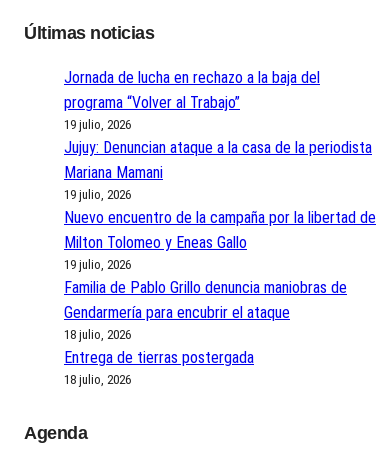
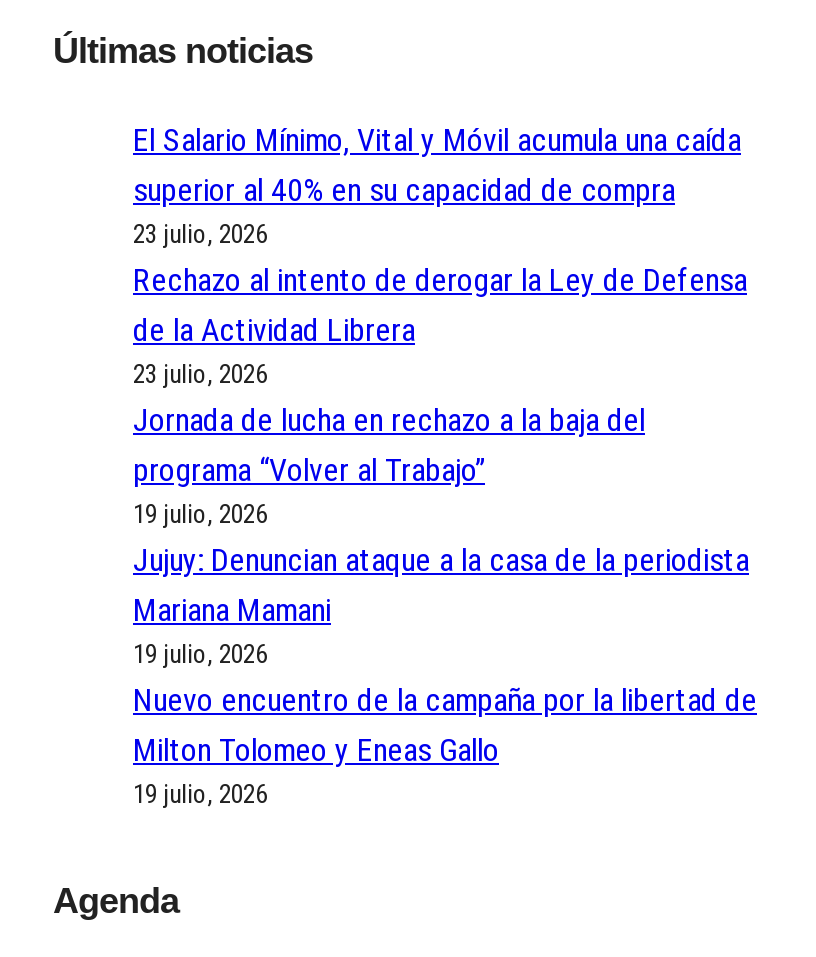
none -> [133,121,747,389] El Salario Mínimo, Vital y Móvil acumula una caída | superior al 40% en su capacidad de compra | 23 julio, 2026 | Rechazo al intento de derogar la Ley de Defensa | de la Actividad Librera | 23 julio, 2026
moved [64,68,376,272] -> [133,401,757,809]: Jornada de lucha en rechazo a la baja del | programa “Volver al Trabajo” | 19 julio, 2026 | ... | Milton Tolomeo y Eneas Gallo | 19 julio, 2026
[64,278,347,387] Familia de Pablo Grillo denuncia maniobras de | Gendarmería para encubrir el ataque | 18 julio, 2026 | Entrega de tierras postergada | 18 julio, 2026 -> none

